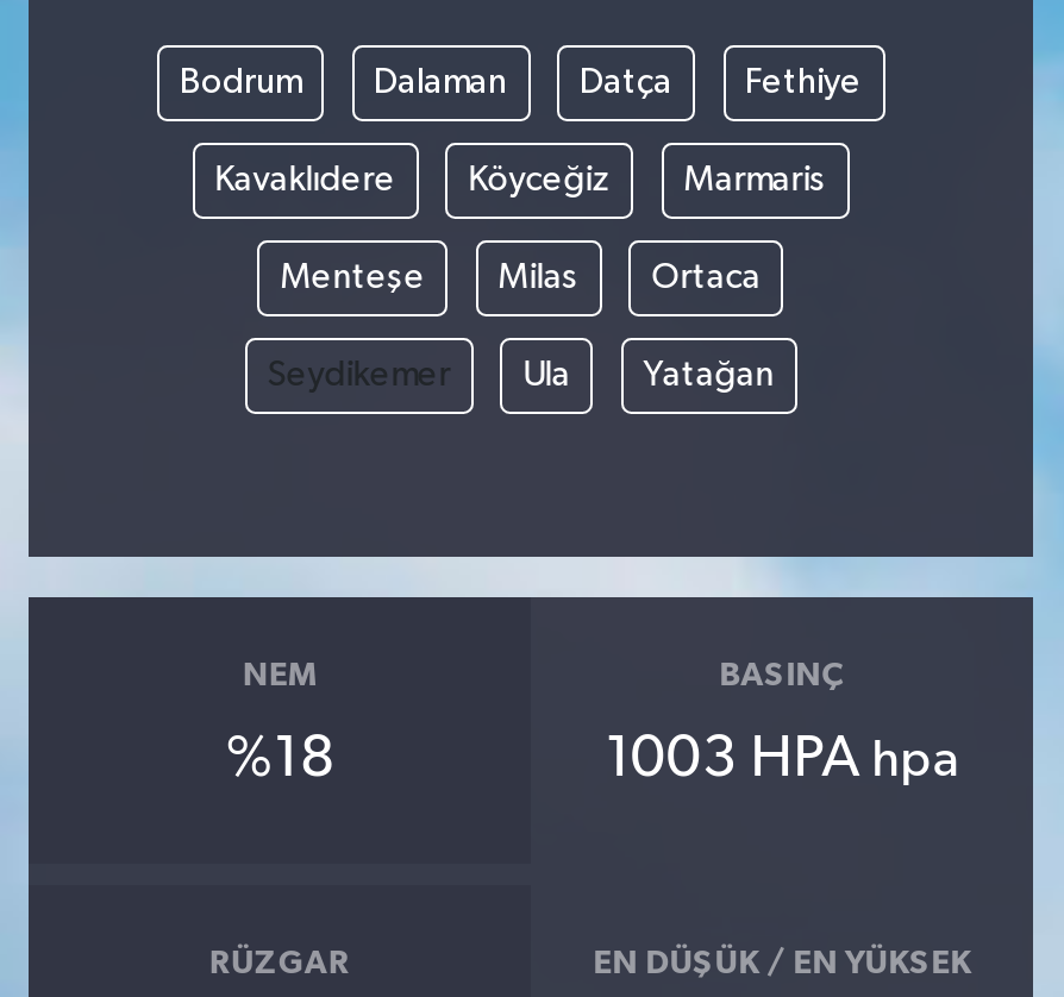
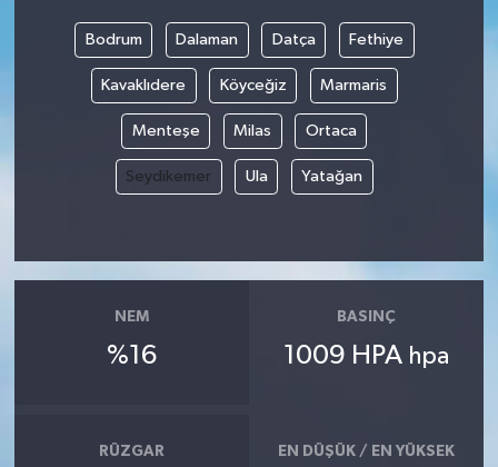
[226,729,333,786] %18 -> [107,342,157,369] %16
[605,729,960,786] 1003 HPA hpa -> [284,342,449,369] 1009 HPA hpa

